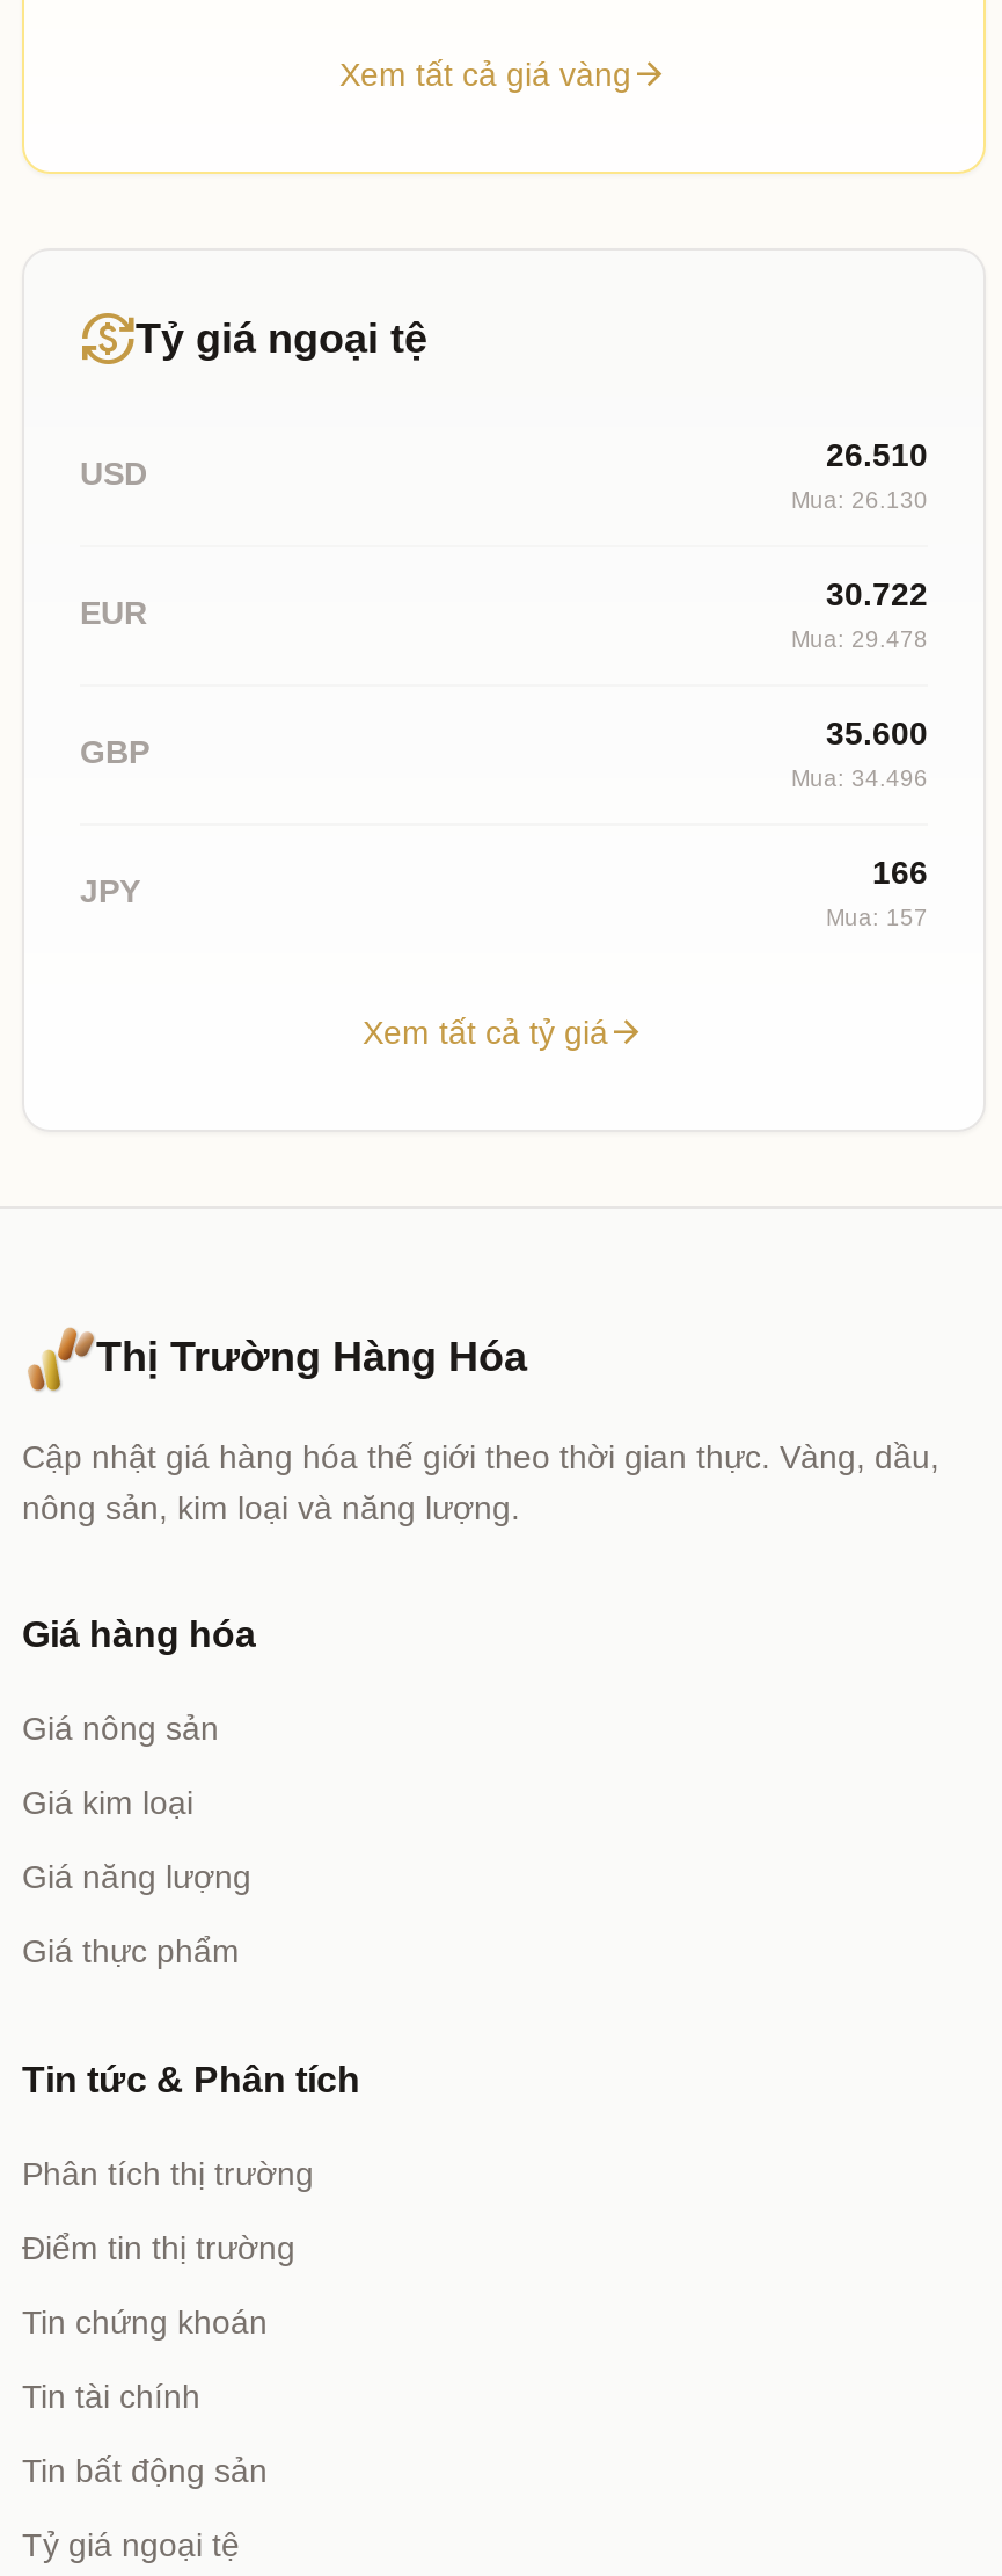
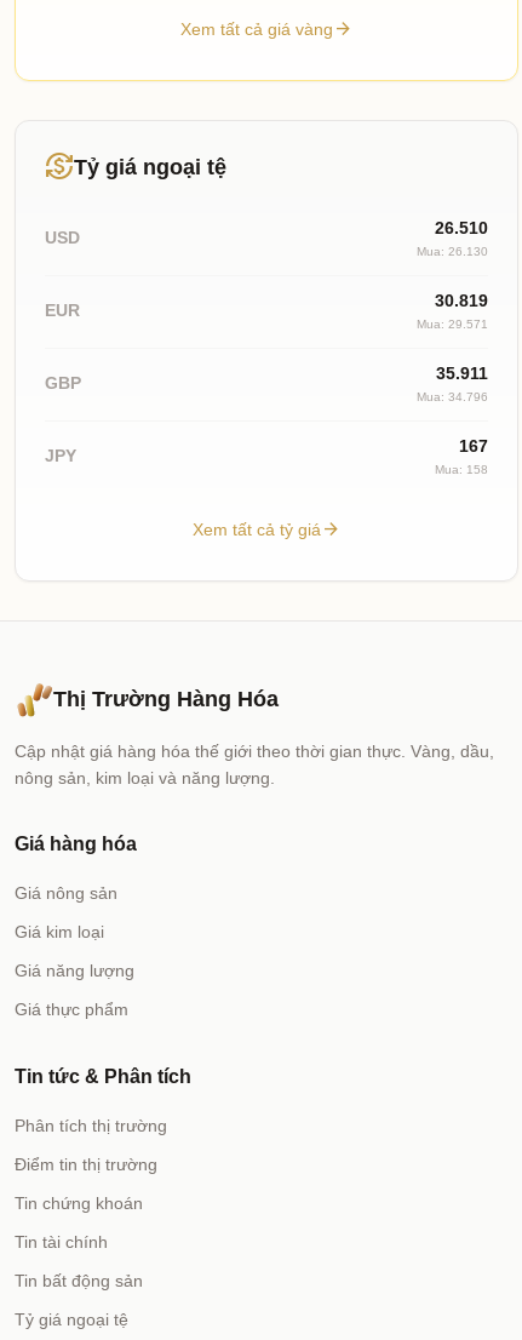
[826,575,928,612] 30.722 -> [435,291,488,310] 30.819
[791,626,928,652] Mua: 29.478 -> [417,317,488,331] Mua: 29.571
[826,714,928,752] 35.600 -> [436,363,488,383] 35.911
[791,765,928,791] Mua: 34.496 -> [417,390,488,403] Mua: 34.796
[872,854,928,891] 166 -> [459,436,488,456] 167
[826,905,928,930] Mua: 157 -> [435,463,488,476] Mua: 158

